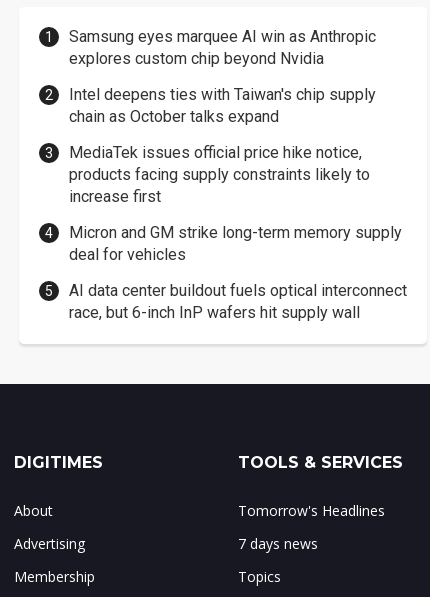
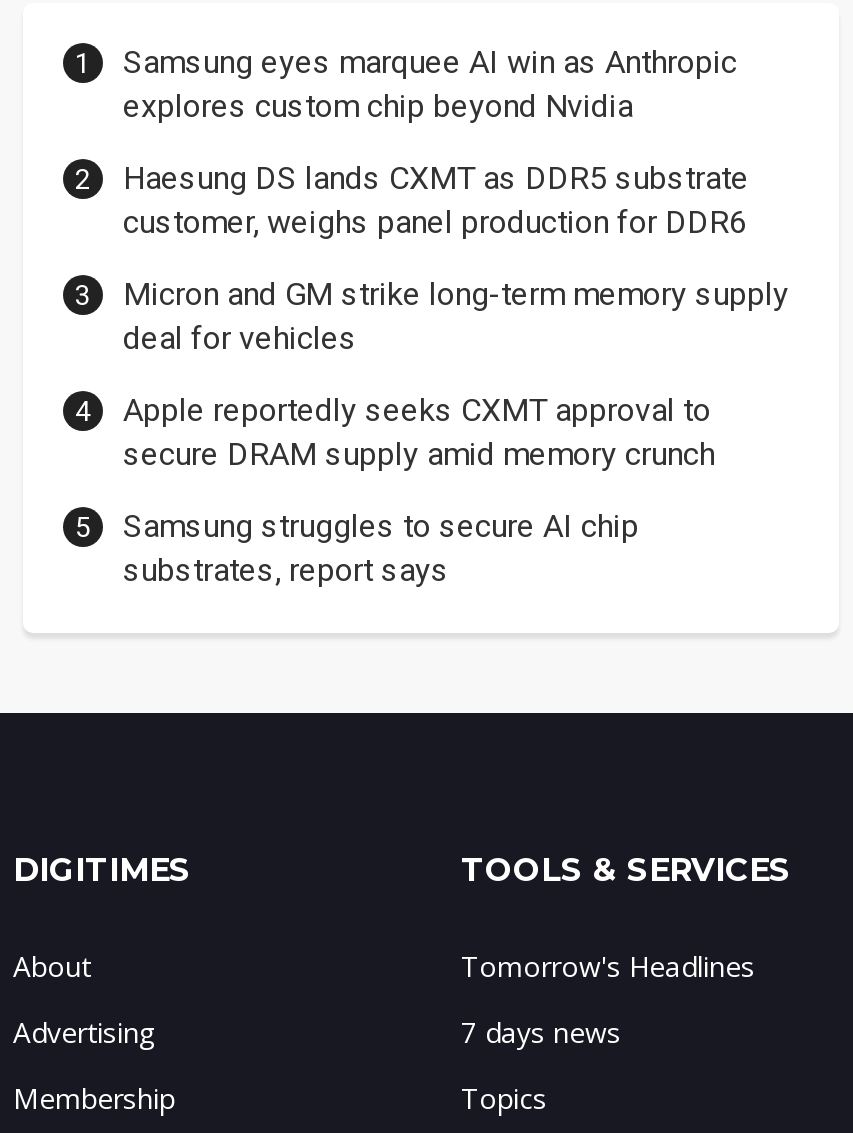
[69,85,376,206] Intel deepens ties with Taiwan's chip supply | chain as October talks expand | MediaTek issues official price hike notice, | products facing supply constraints likely to | increase first -> [123,160,749,242] Haesung DS lands CXMT as DDR5 substrate | customer, weighs panel production for DDR6
moved [69,223,402,264] -> [123,276,789,358]: Micron and GM strike long-term memory supply | deal for vehicles
[69,281,407,322] AI data center buildout fuels optical interconnect | race, but 6-inch InP wafers hit supply wall -> [123,392,715,590] Apple reportedly seeks CXMT approval to | secure DRAM supply amid memory crunch | Samsung struggles to secure AI chip | substrates, report says

